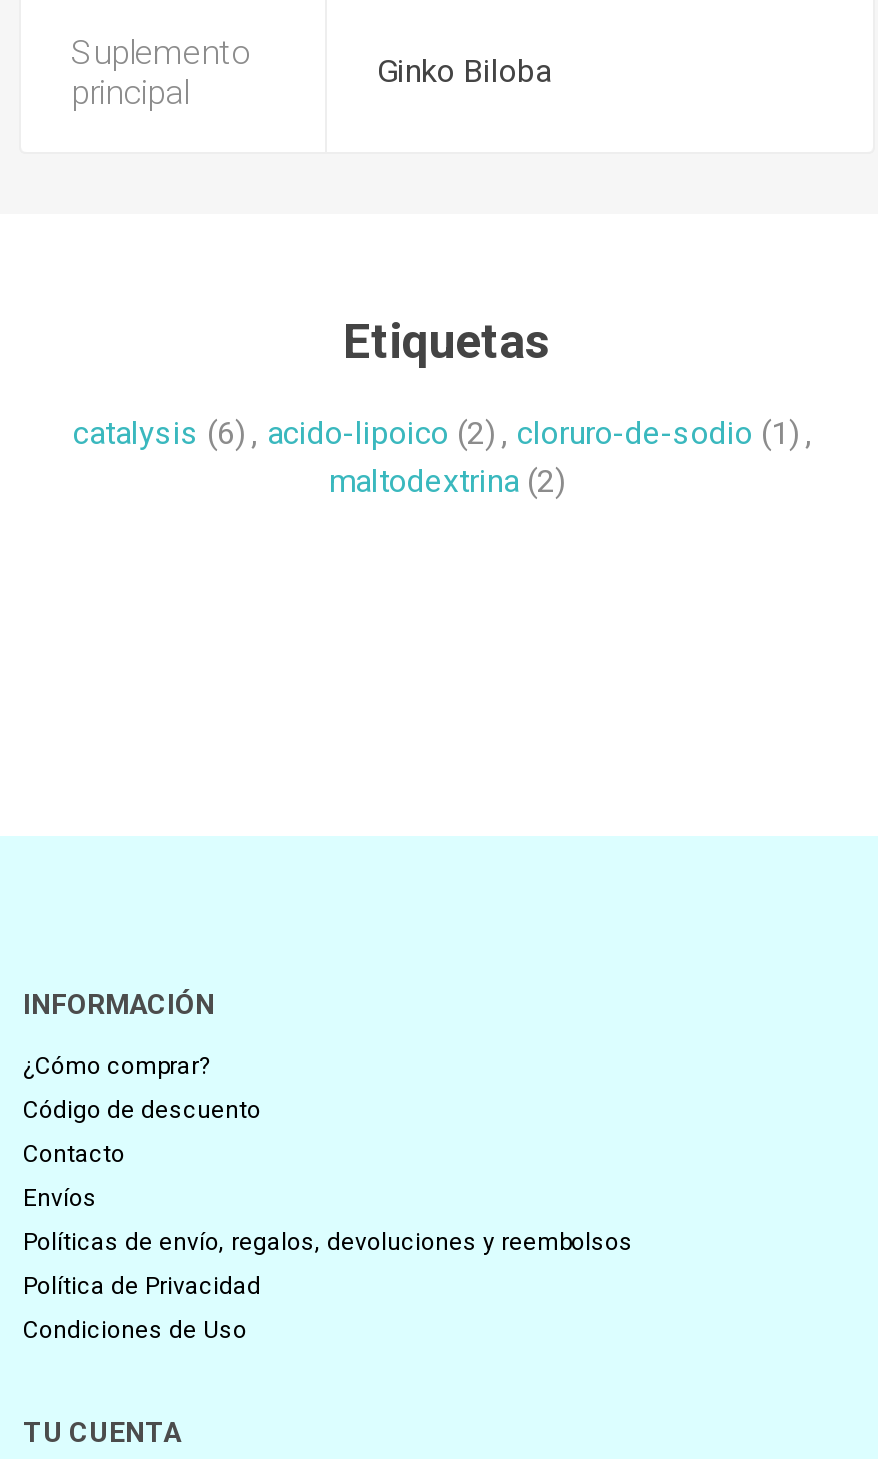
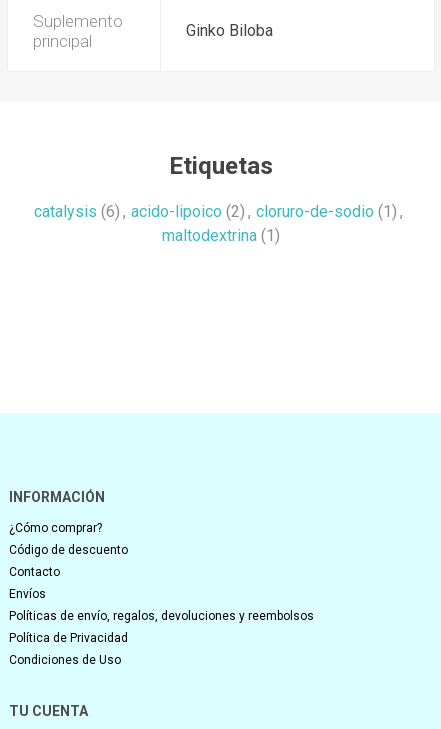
[329,462,565,500] maltodextrina (2) -> [162,226,280,245] maltodextrina (1)

